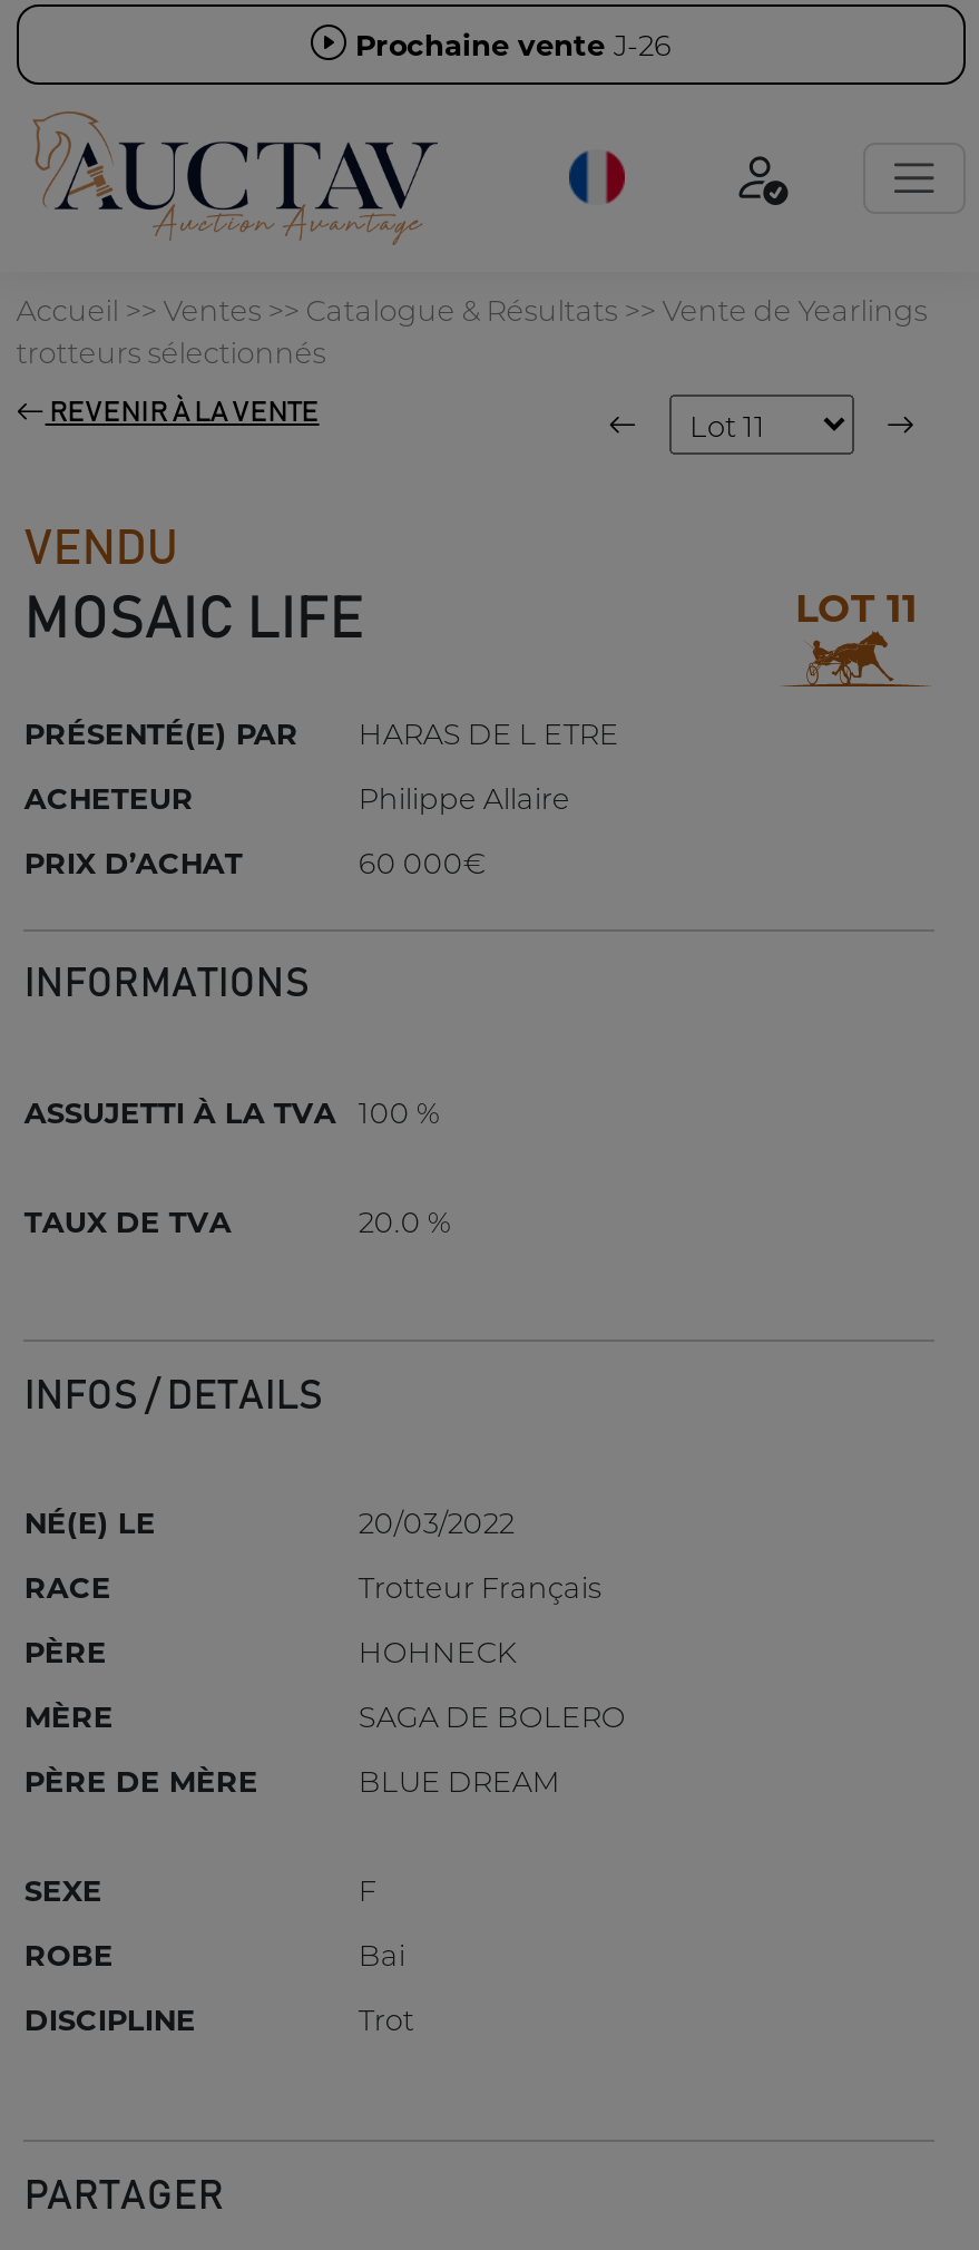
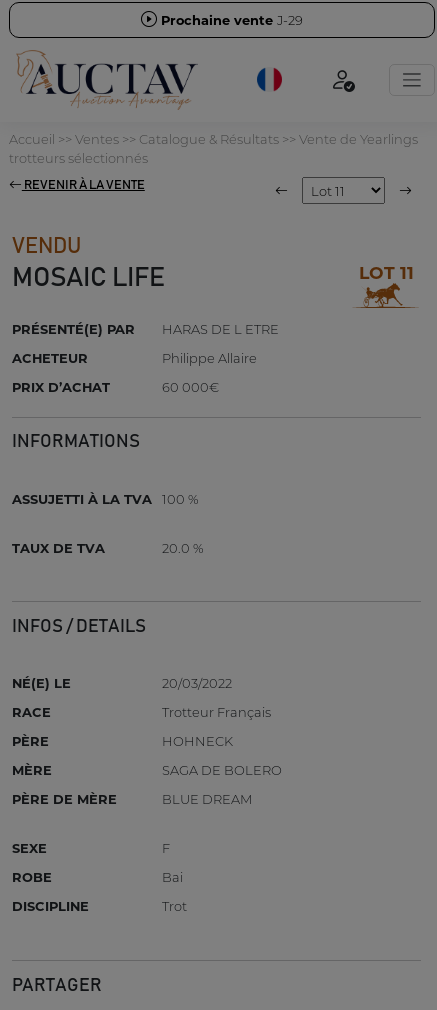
[355,27,672,63] Prochaine vente J-26 -> [161,12,303,28] Prochaine vente J-29

